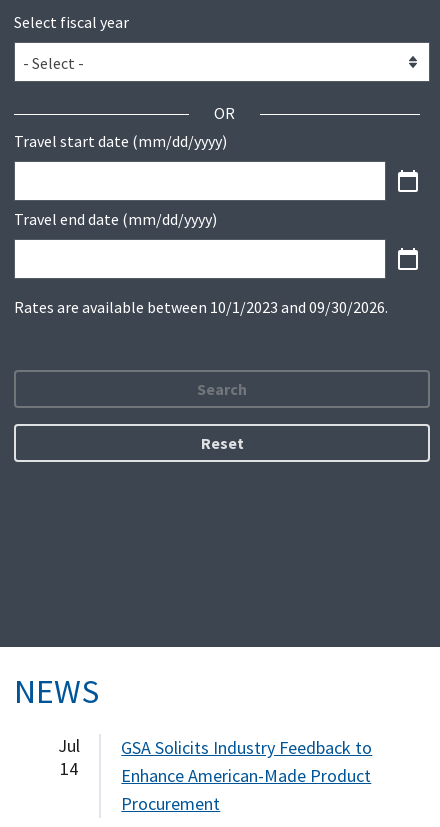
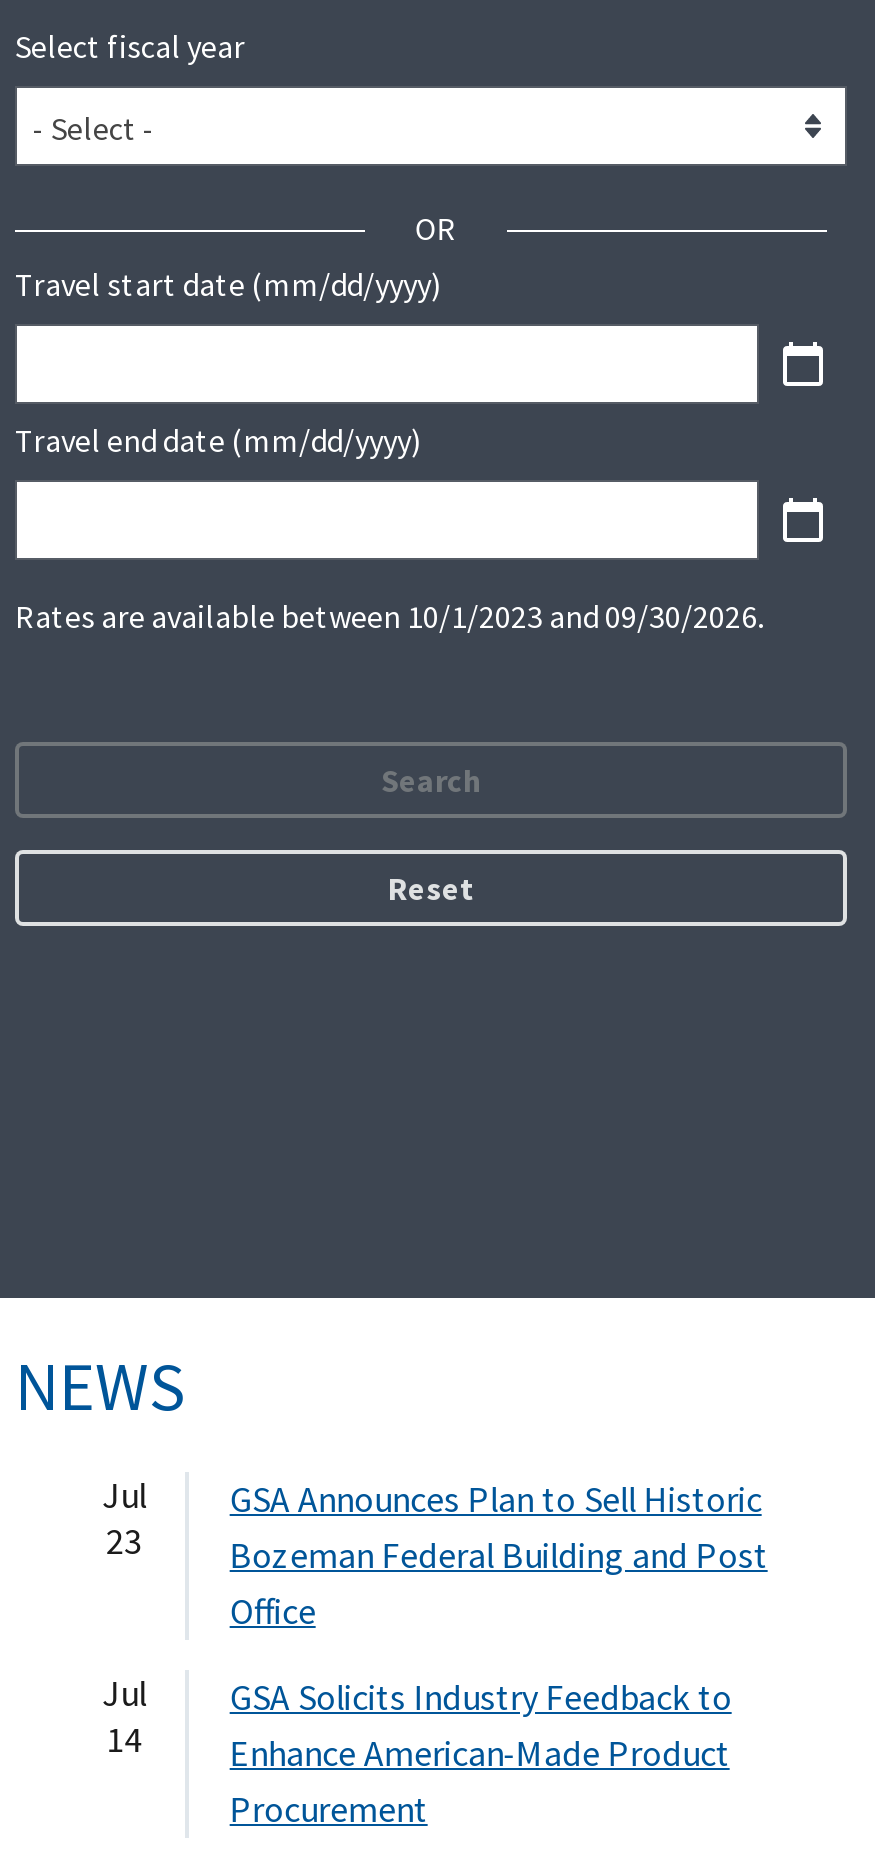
none -> [102,1476,768,1716] GSA Announces Plan to Sell Historic | Bozeman Federal Building and Post | Office | Jul
none -> [106,1518,142,1564] 23

